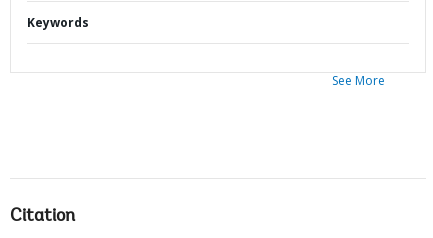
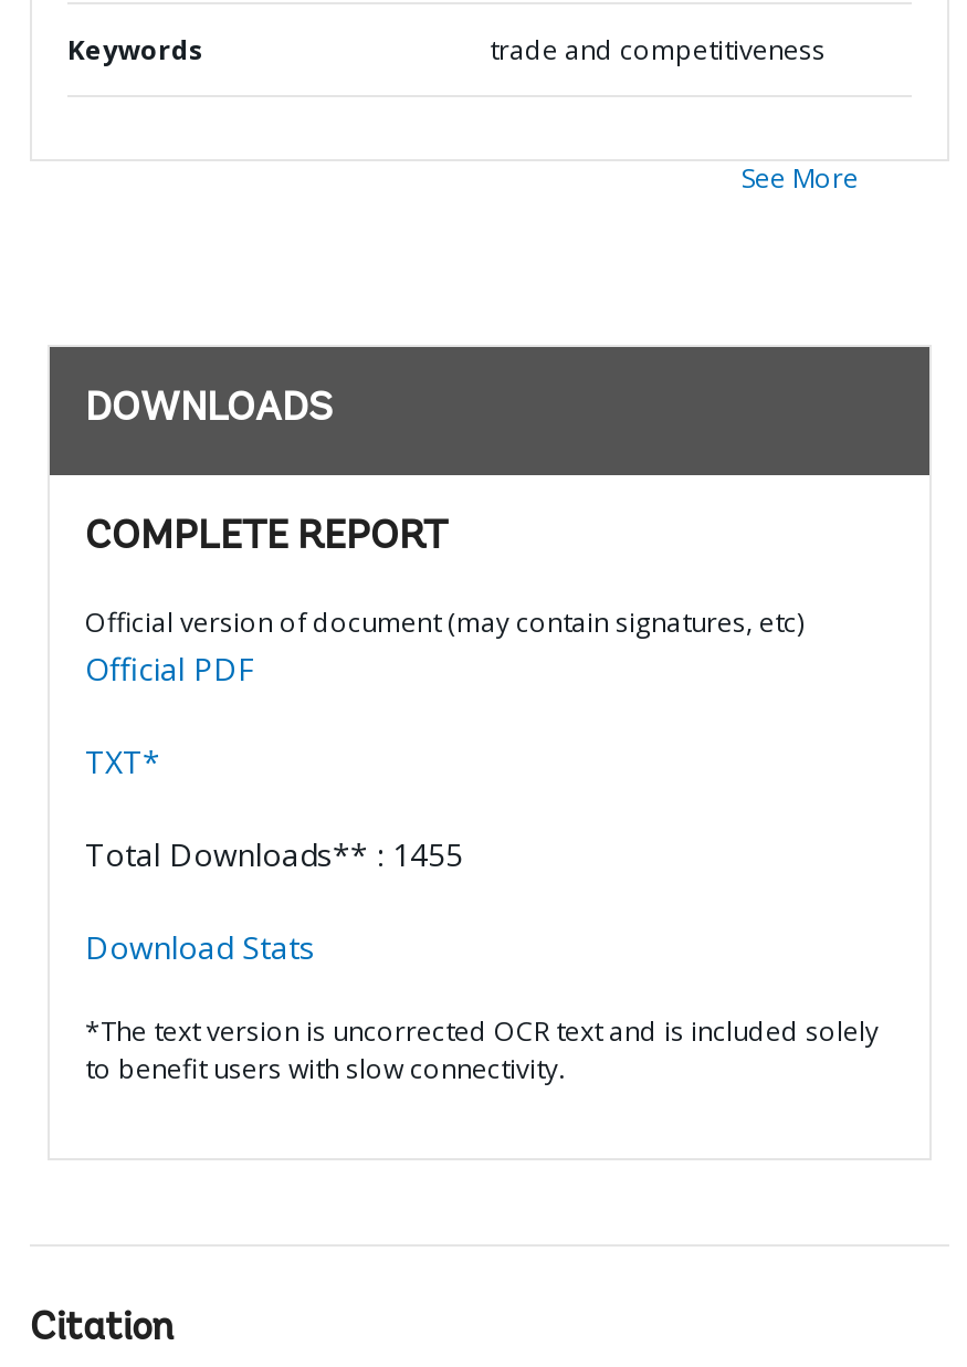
none -> [490,31,826,69] trade and competitiveness
none -> [85,391,879,1087] DOWNLOADS | COMPLETE REPORT | Official version of document (may contain signatures, etc) | Official PDF | TXT* | Total Downloads** : 1455 | Download Stats | *The text version is uncorrected OCR text and is included solely | to benefit users with slow connectivity.

